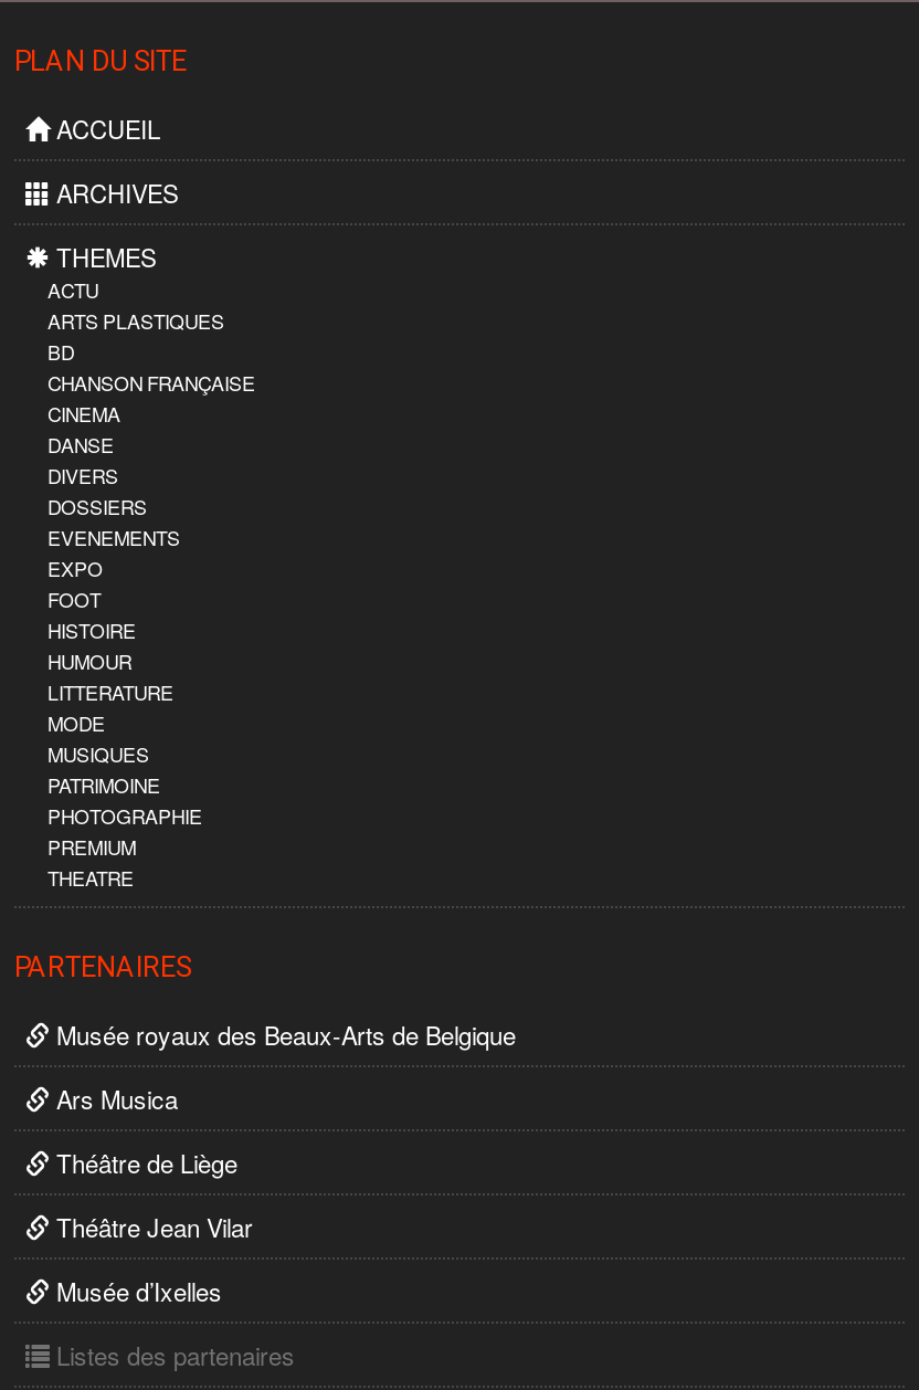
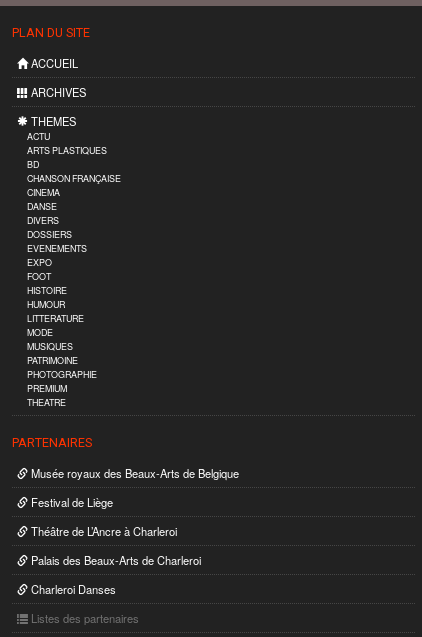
[50,1081,178,1116] Ars Musica -> [28,494,113,510] Festival de Liège
[50,1145,237,1180] Théâtre de Liège -> [28,523,177,539] Théâtre de L’Ancre à Charleroi
[50,1209,253,1244] Théâtre Jean Vilar -> [28,552,201,568] Palais des Beaux-Arts de Charleroi
[50,1273,222,1308] Musée d’Ixelles -> [28,581,116,597] Charleroi Danses

